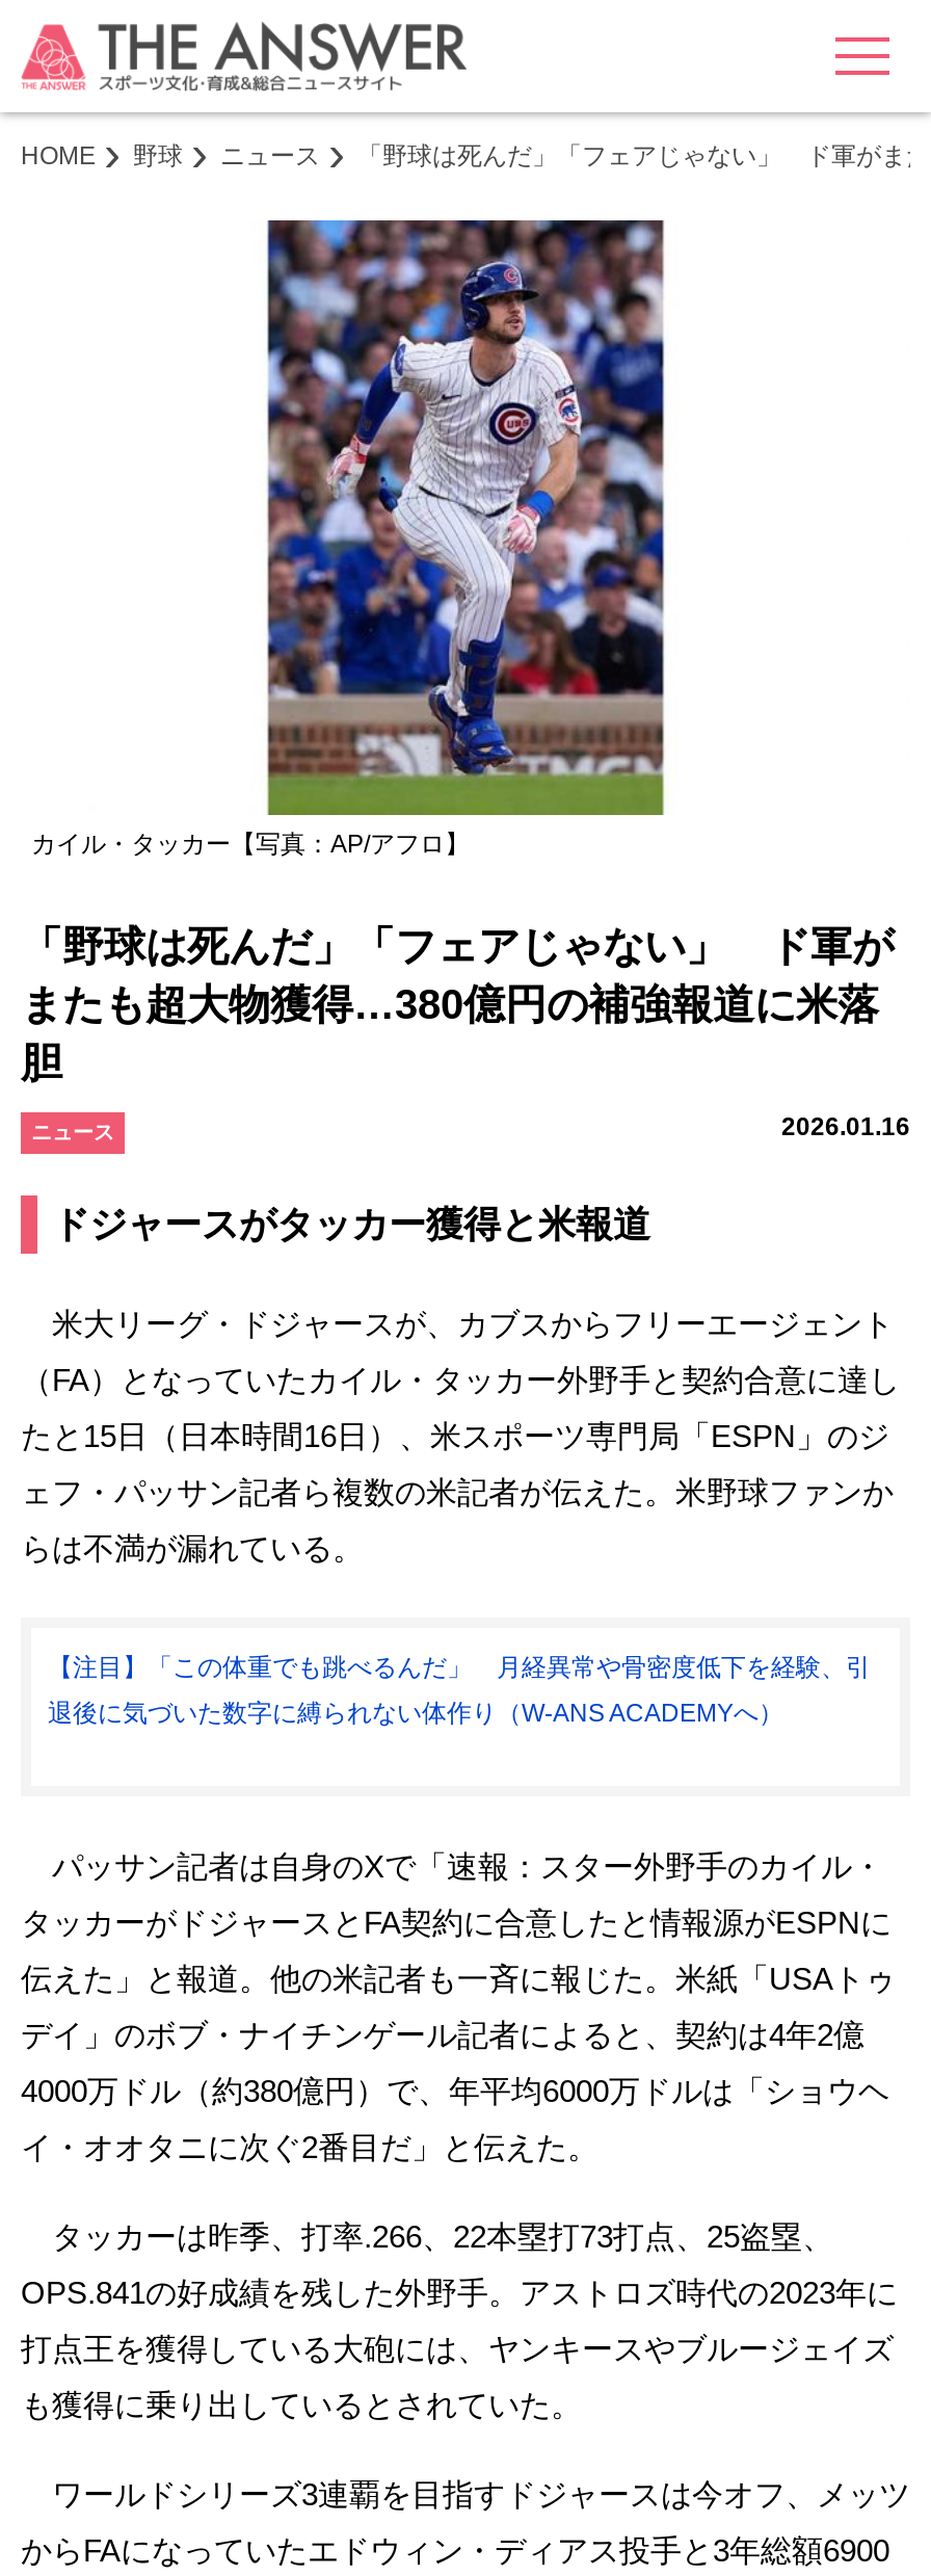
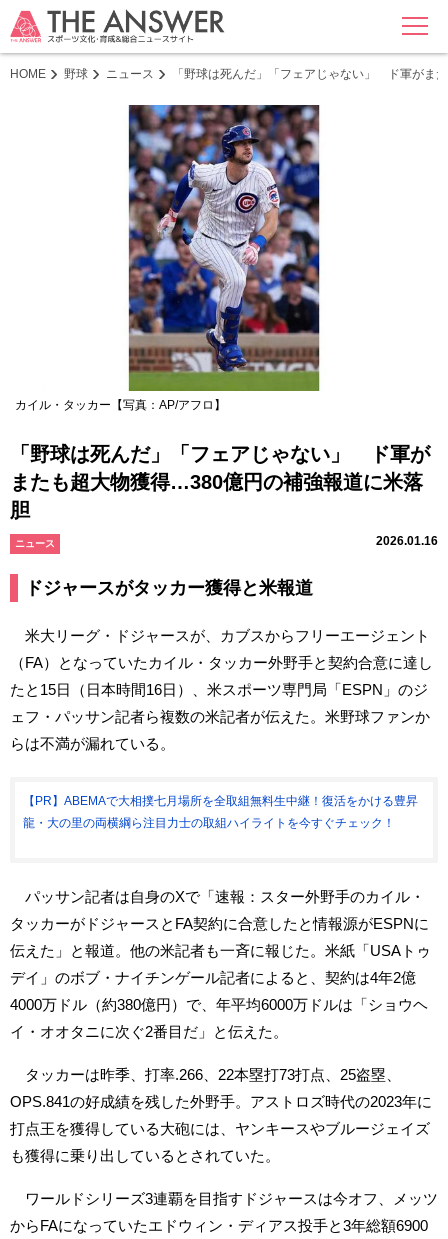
[48,1652,871,1681] 【注目】「この体重でも跳べるんだ」 月経異常や骨密度低下を経験、引 -> [23,793,418,807] 【PR】ABEMAで大相撲七月場所を全取組無料生中継！復活をかける豊昇
[48,1698,783,1727] 退後に気づいた数字に縛られない体作り（W-ANS ACADEMYへ） -> [23,815,395,829] 龍・大の里の両横綱ら注目力士の取組ハイライトを今すぐチェック！

